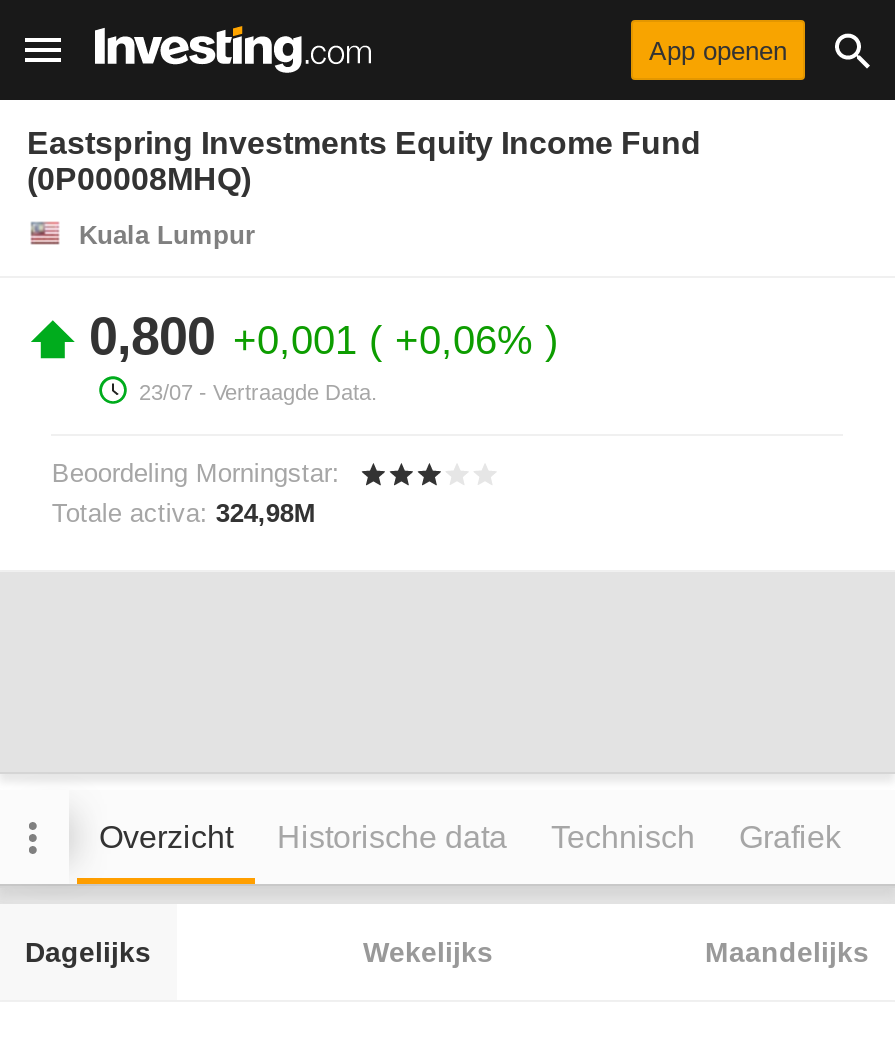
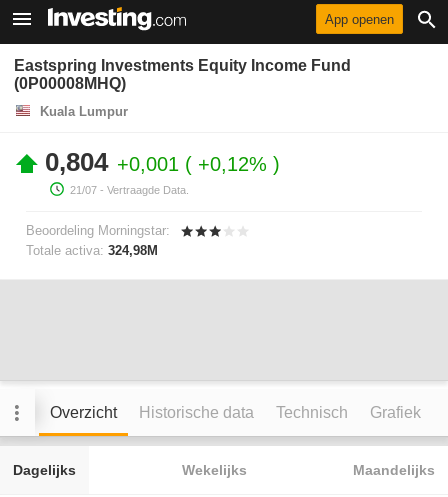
[89,306,545,366] 0,800 +0,001 +0,06% -> [45,147,273,177] 0,804 +0,001 +0,12%
[139,380,377,404] 23/07 - Vertraagde Data. -> [70,184,189,196] 21/07 - Vertraagde Data.

